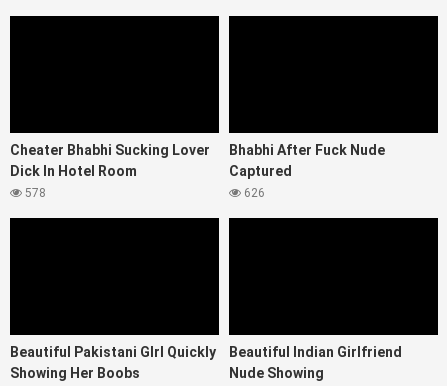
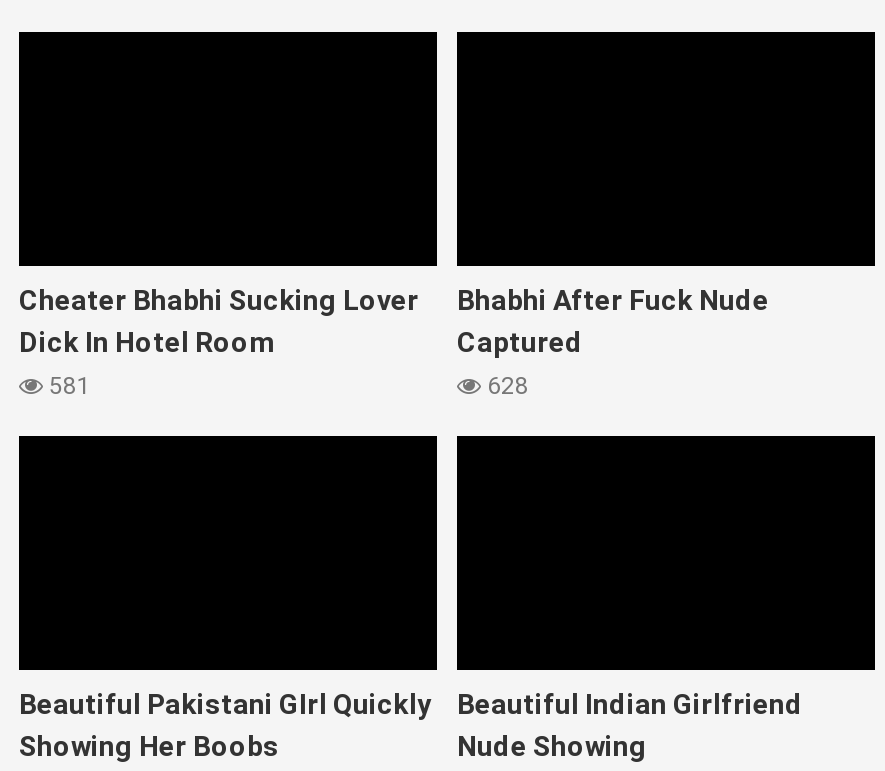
[22,186,46,200] 578 -> [43,372,91,400] 581
[241,186,265,200] 626 -> [481,372,529,400] 628

